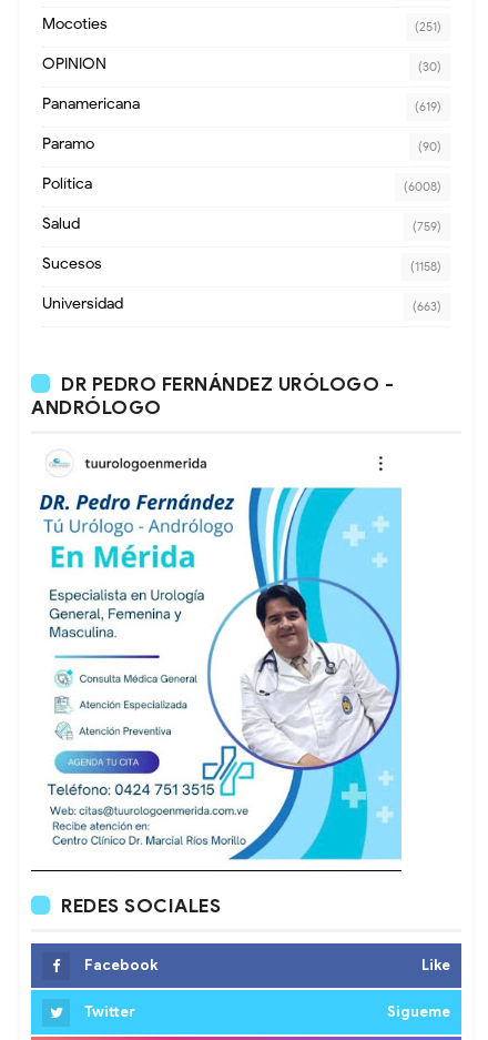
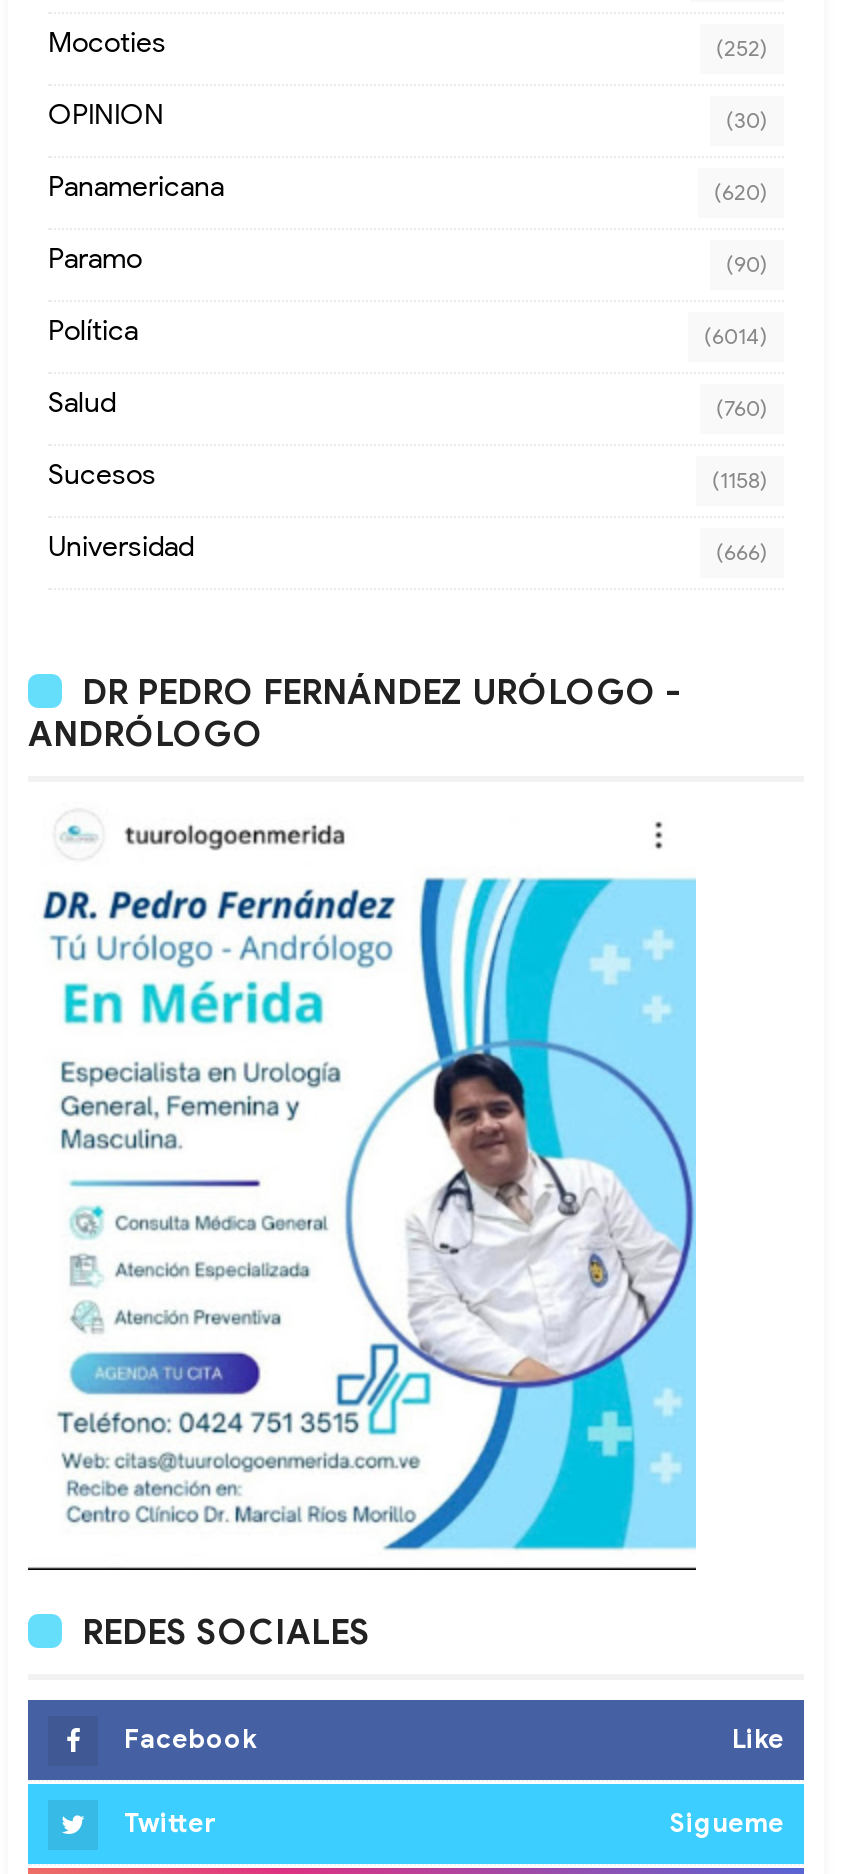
[415,18,441,34] (251) -> [716,33,768,61] (252)
[415,98,441,114] (619) -> [714,177,768,205] (620)
[404,178,441,194] (6008) -> [704,321,768,349] (6014)
[413,218,441,234] (759) -> [716,393,768,421] (760)
[413,298,441,314] (663) -> [716,537,768,565] (666)

